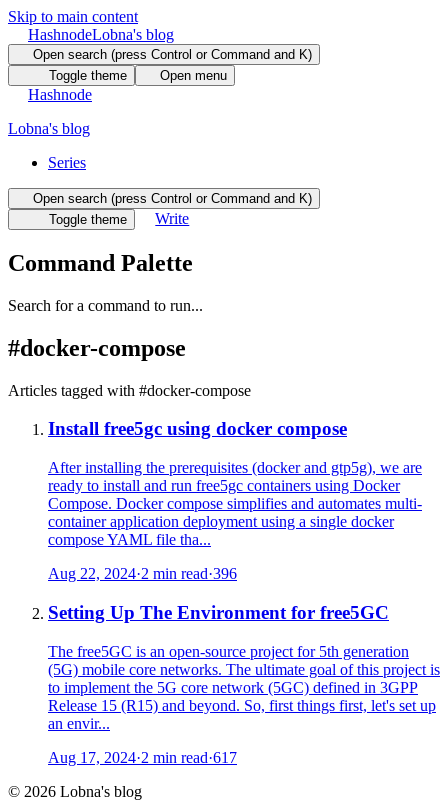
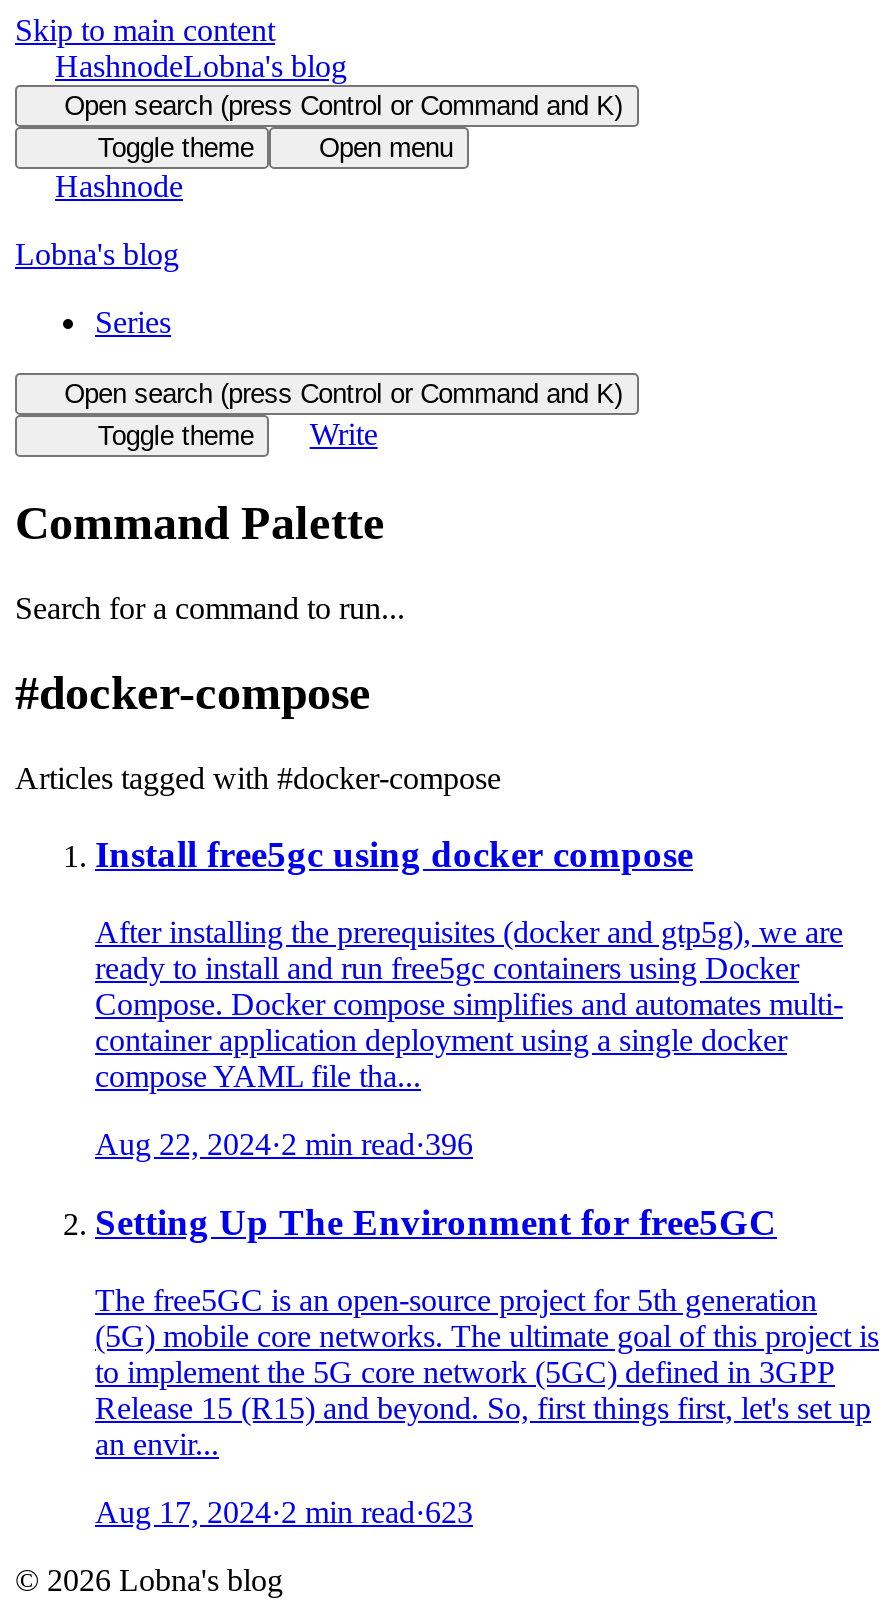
[48,748,237,765] Aug 17, 2024·2 min read·617 -> [95,1494,473,1528] Aug 17, 2024·2 min read·623

